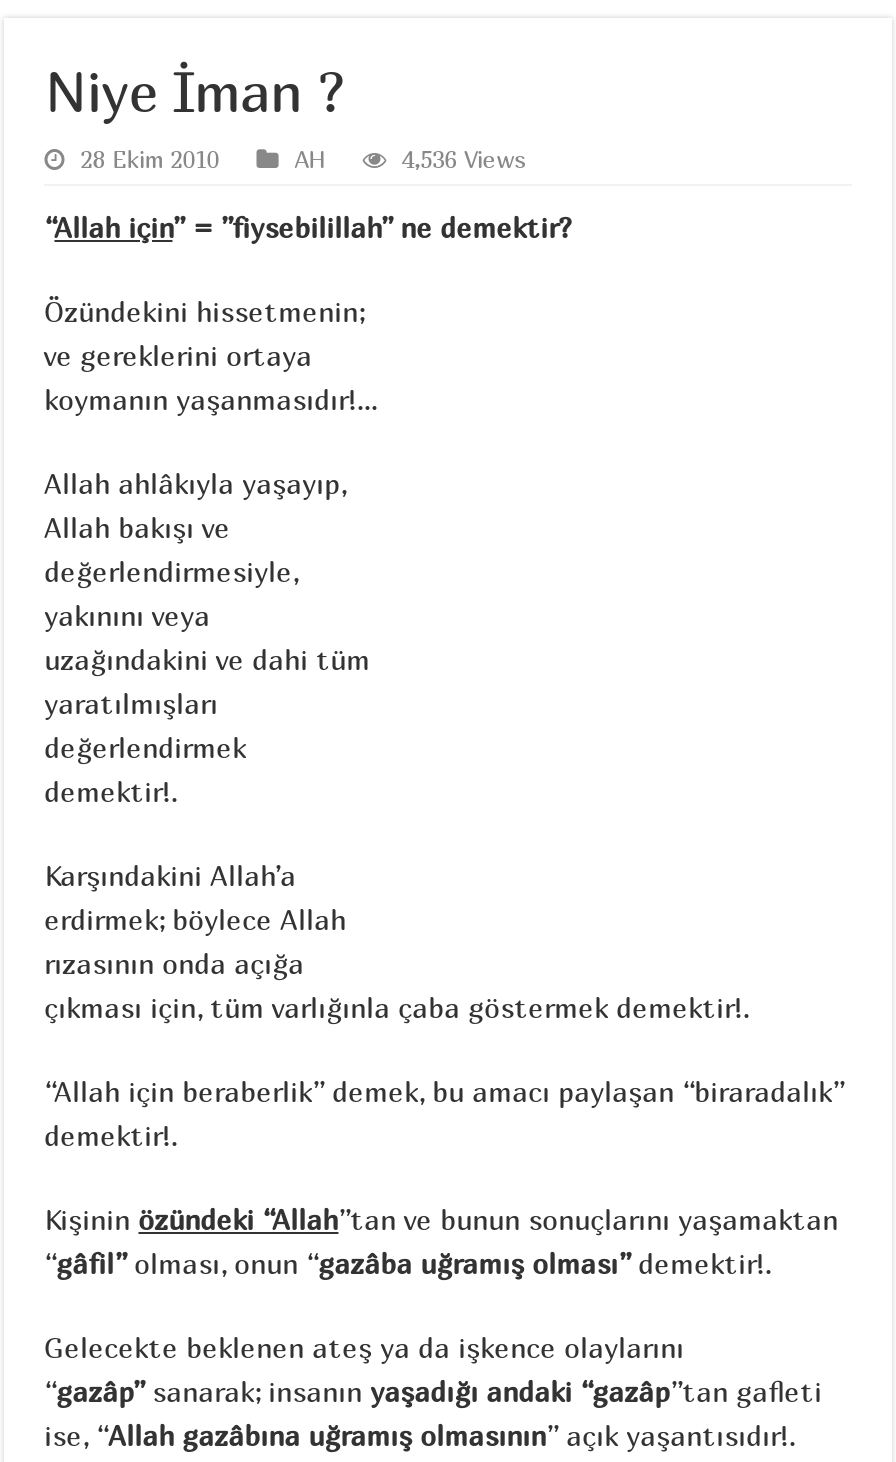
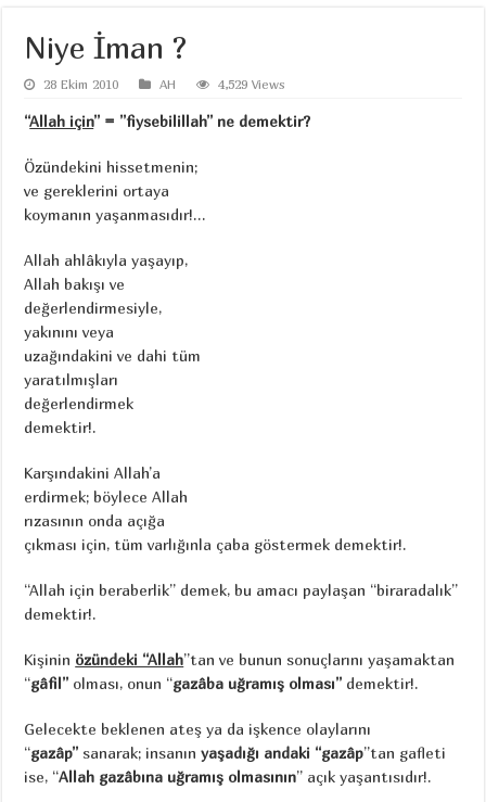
[402,145,526,175] 4,536 Views -> [218,76,286,93] 4,529 Views

